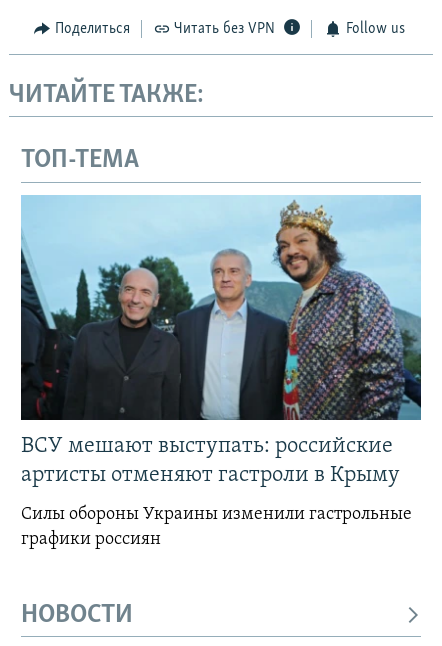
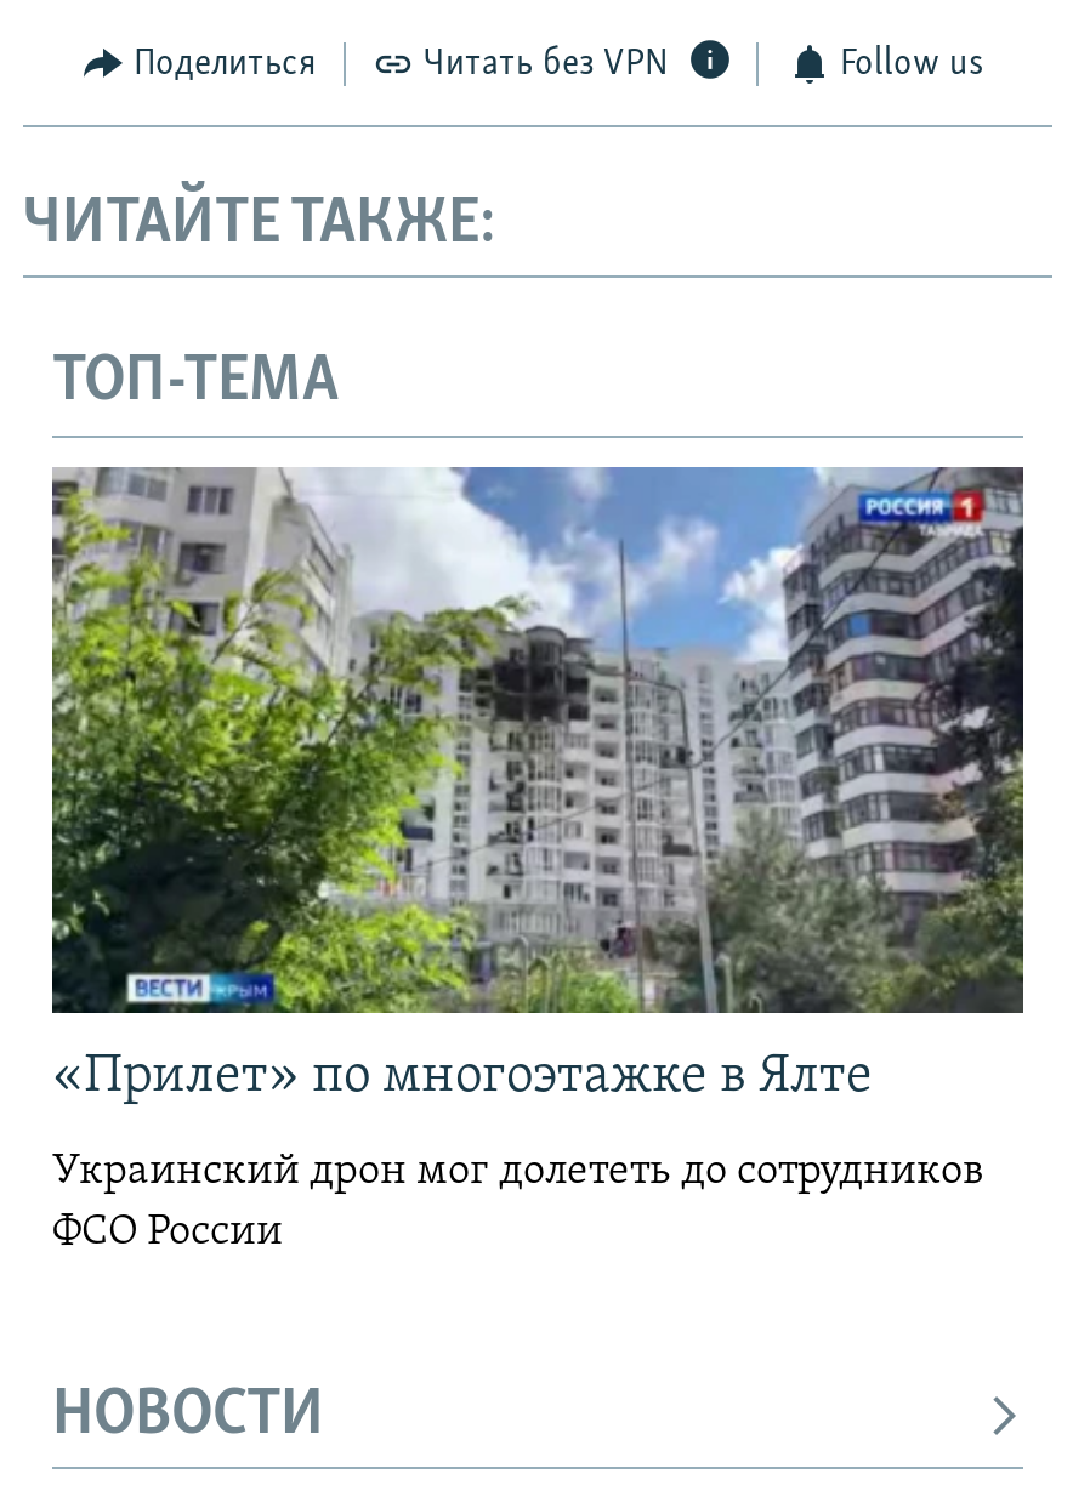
[21,195,422,487] [image] | ВСУ мешают выступать: российские | артисты отменяют гастроли в Крыму -> [50,465,1026,1105] [image] | «Прилет» по многоэтажке в Ялте
[21,505,412,549] Силы обороны Украины изменили гастрольные | графики россиян -> [52,1149,984,1255] Украинский дрон мог долететь до сотрудников | ФСО России

